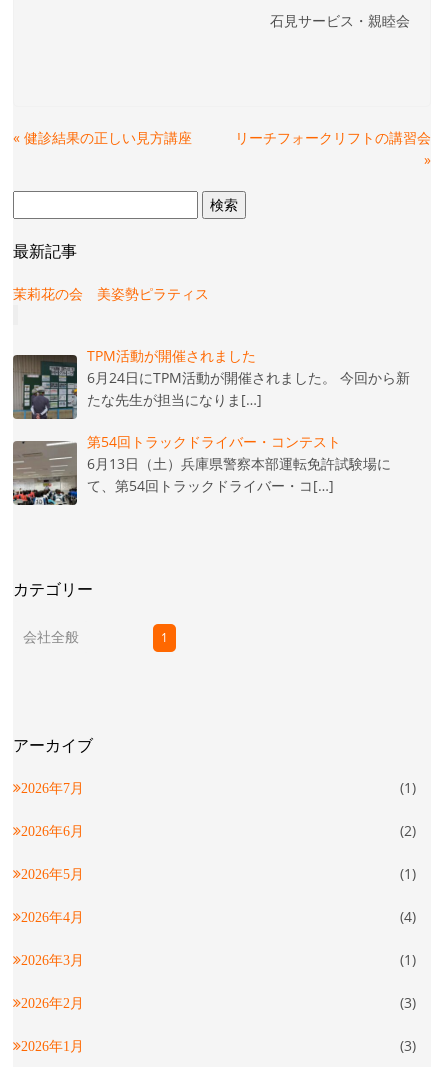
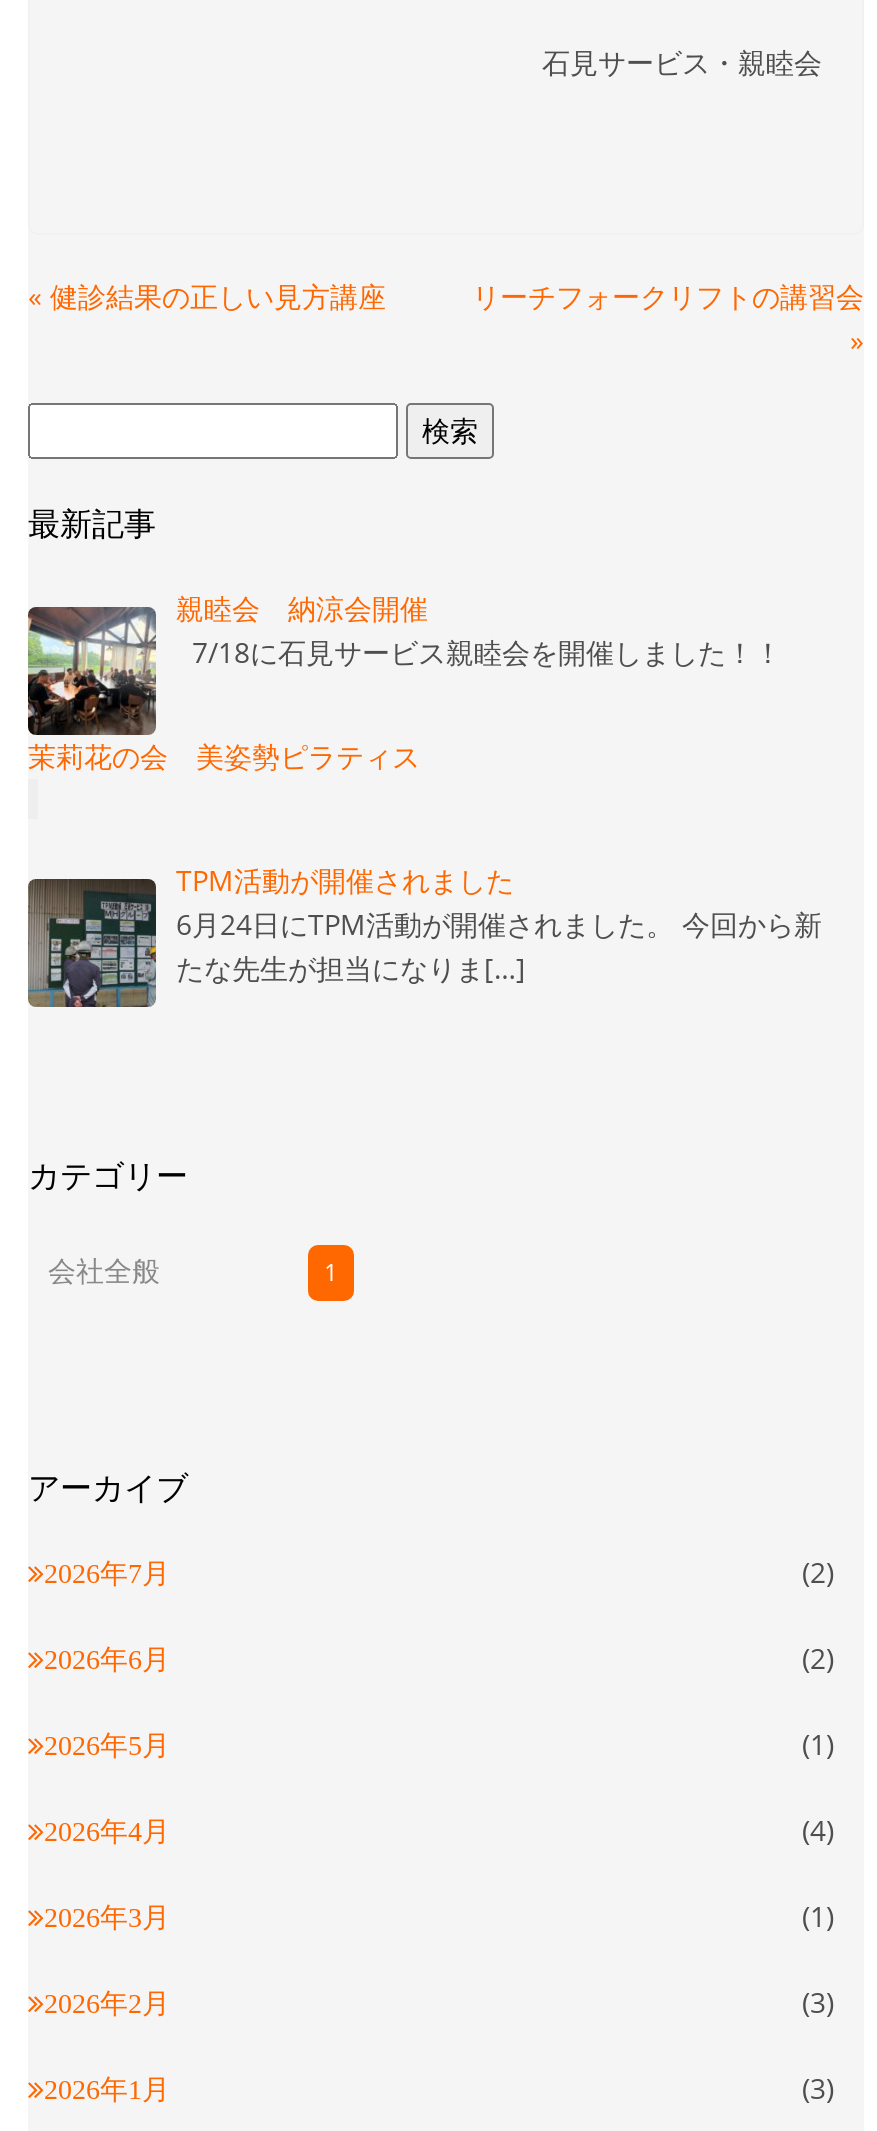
none -> [26,589,782,733] [image] | 親睦会 納涼会開催 | 7/18に石見サービス親睦会を開催しました！！
moved [12,284,410,421] -> [26,737,822,1011]: [image] | 茉莉花の会 美姿勢ピラティス | TPM活動が開催されました | 6月24日にTPM活動が開催されました。 今回から新 | たな先生が担当になりま[…]
[12,432,391,506] [image] | 第54回トラックドライバー・コンテスト | 6月13日（土）兵庫県警察本部運転免許試験場に | て、第54回トラックドライバー・コ[…] -> none
[396,778,416,797] (1) -> [794,1553,834,1591] (2)

